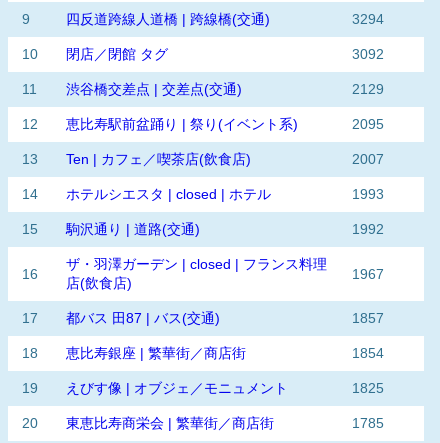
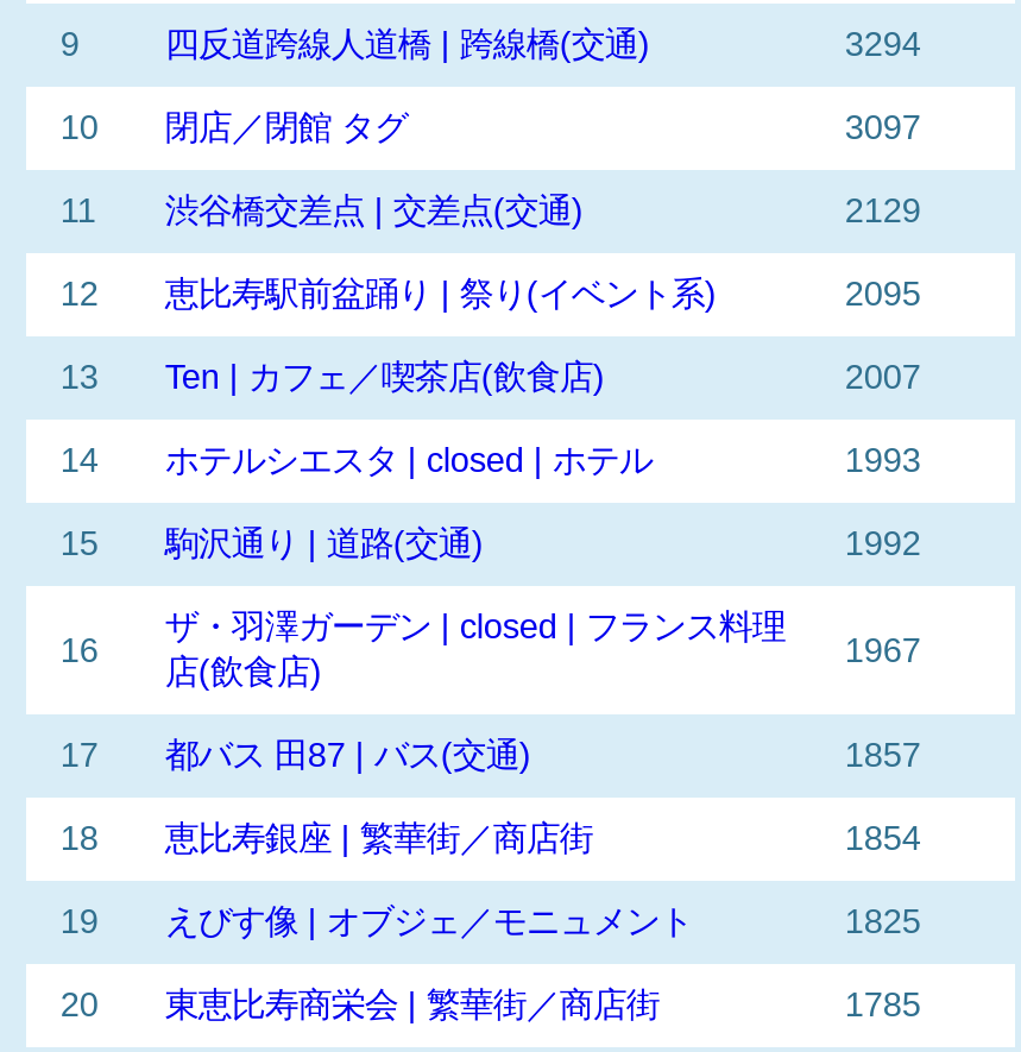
[352,46,384,62] 3092 -> [845,107,921,145] 3097

